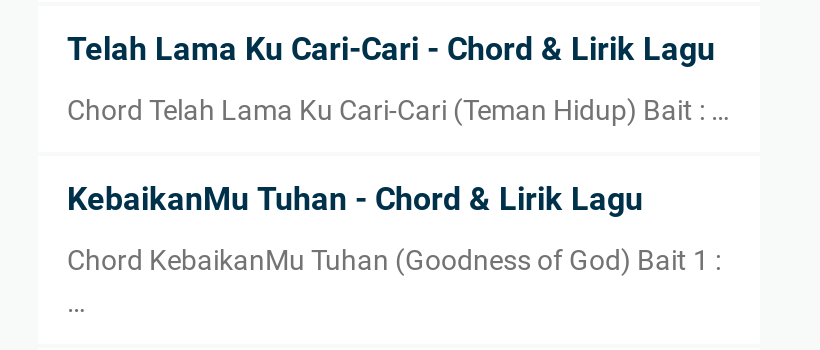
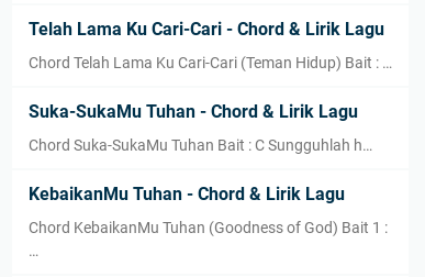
none -> [28,101,372,153] Suka-SukaMu Tuhan - Chord & Lirik Lagu | Chord Suka-SukaMu Tuhan Bait : C Sungguhlah h…

